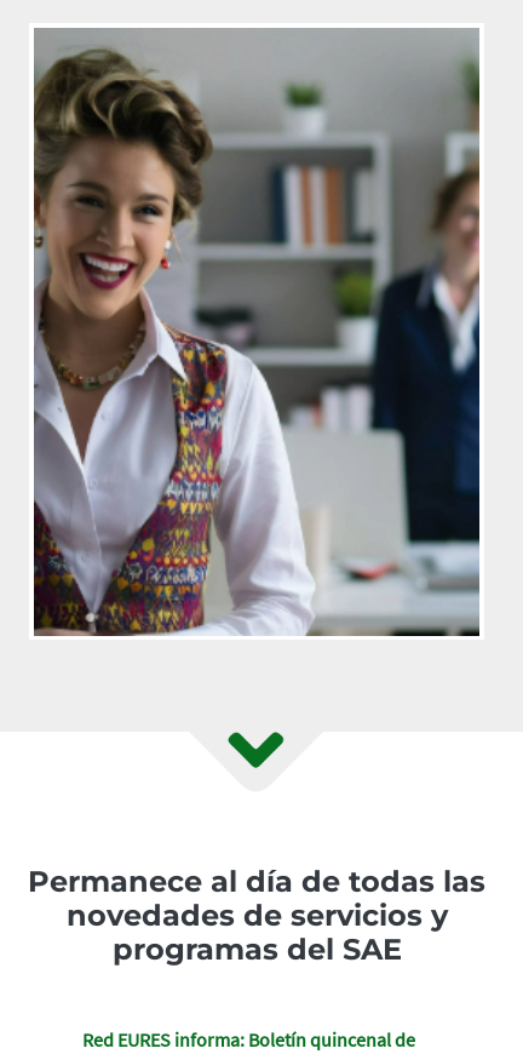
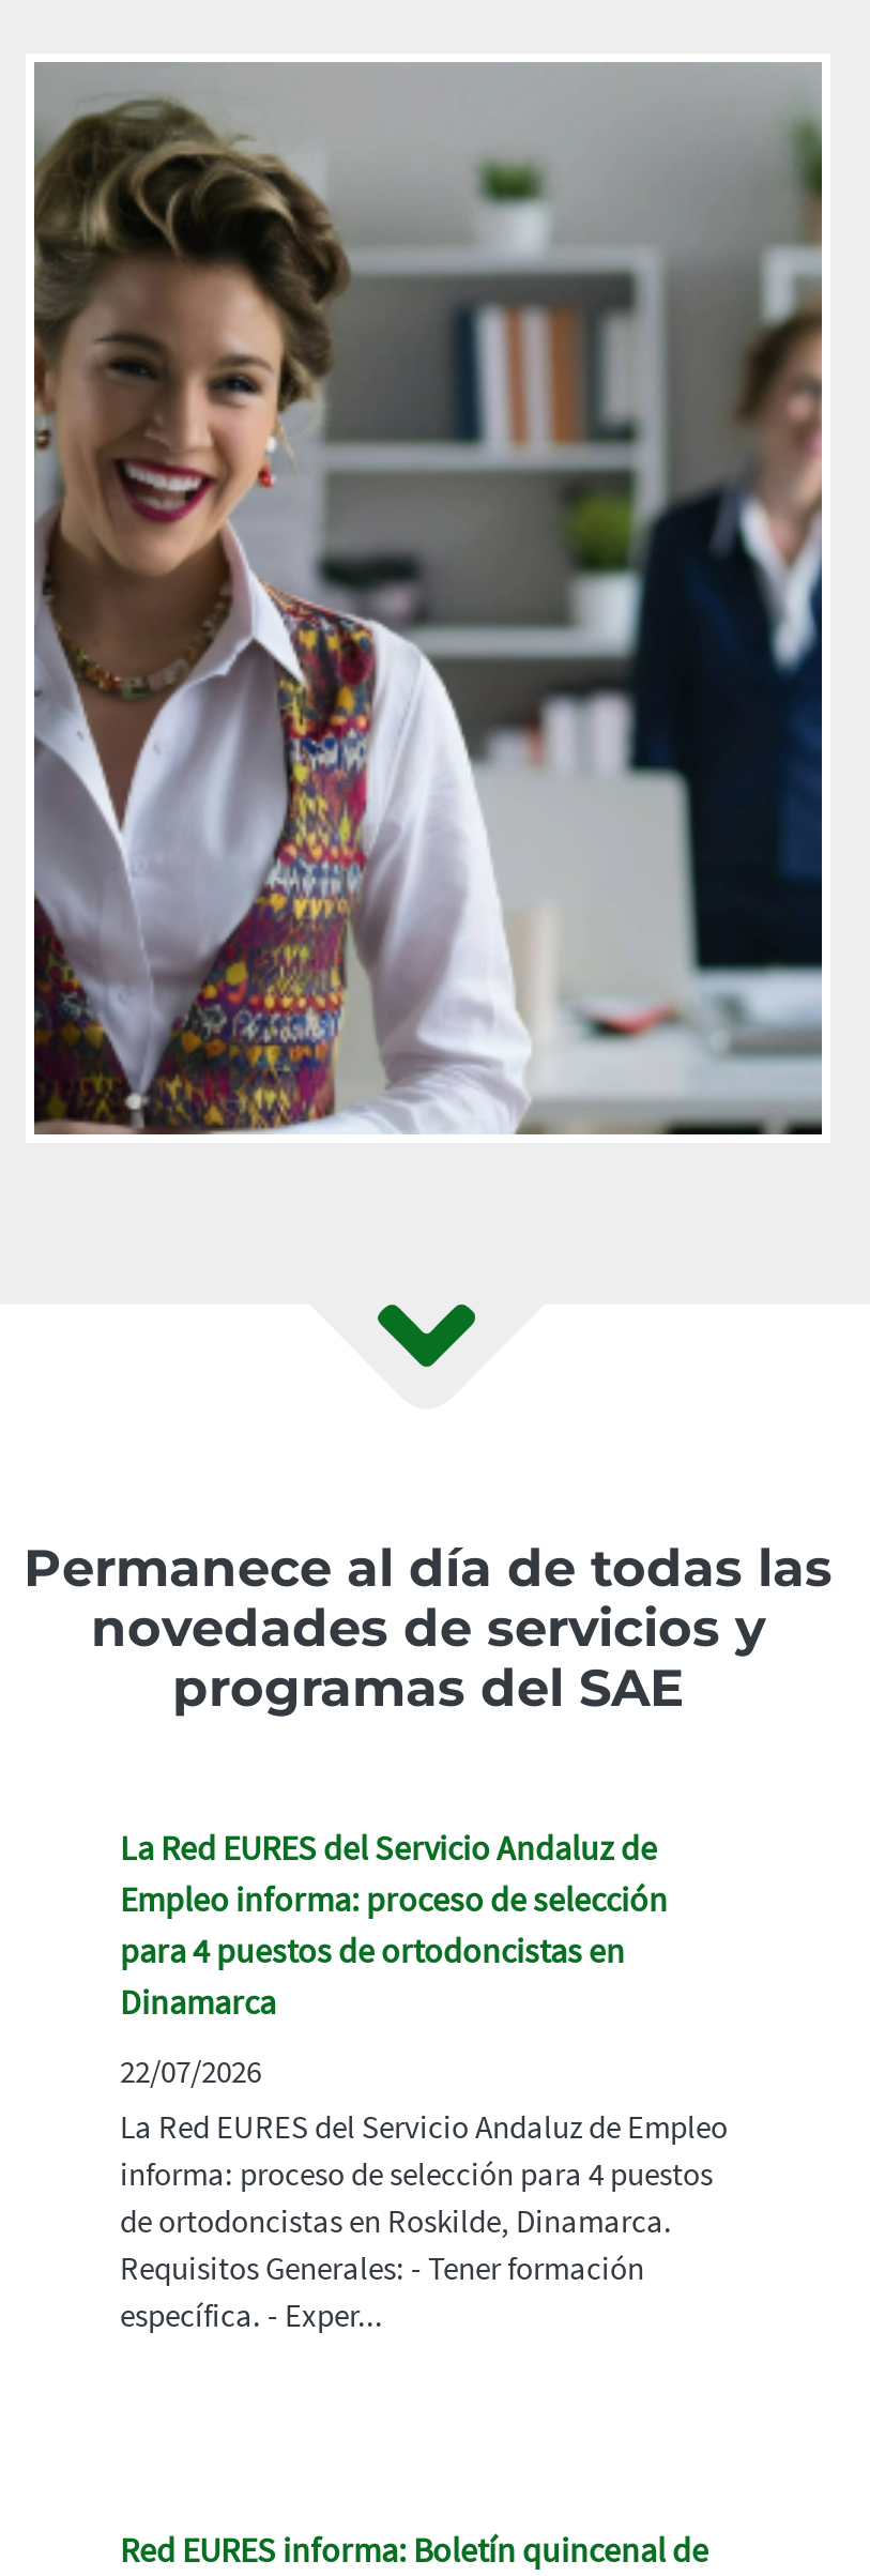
none -> [120,1827,728,2336] La Red EURES del Servicio Andaluz de | Empleo informa: proceso de selección | para 4 puestos de ortodoncistas en | Dinamarca | 22/07/2026 | La Red EURES del Servicio Andaluz de Empleo | informa: proceso de selección para 4 puestos | de ortodoncistas en Roskilde, Dinamarca. | Requisitos Generales: - Tener formación | específica. - Exper...

